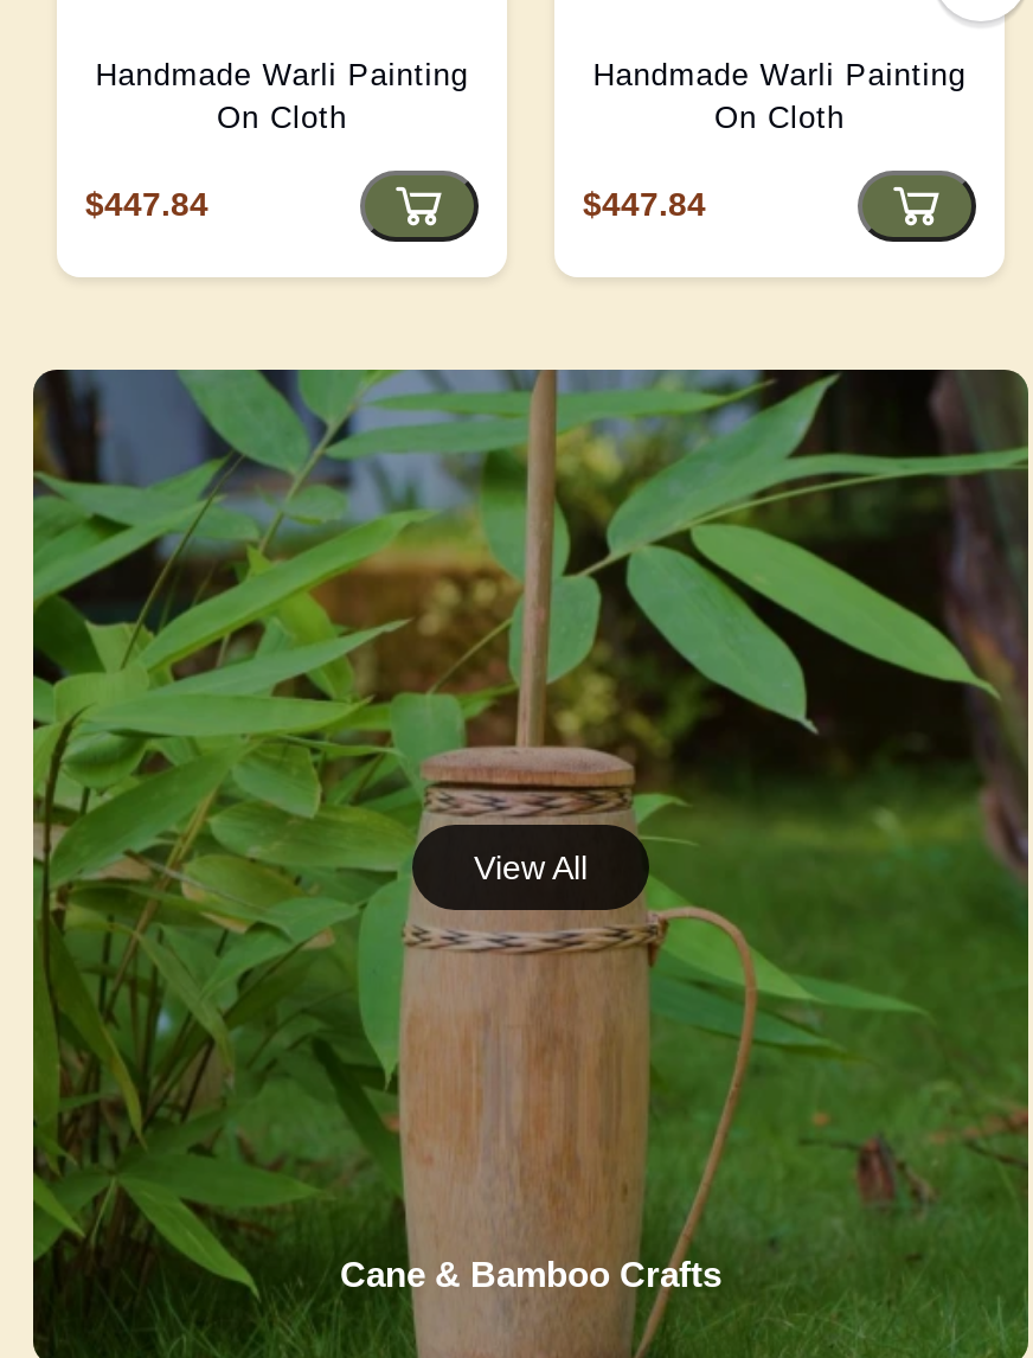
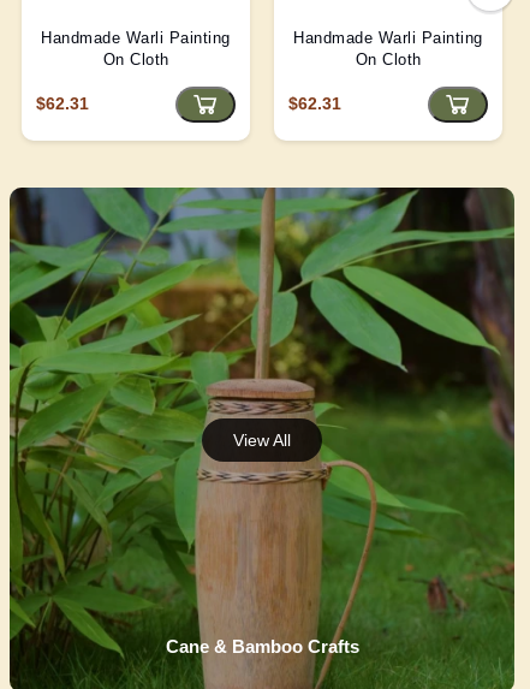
[85,186,208,223] $447.84 -> [36,94,89,113] $62.31
[583,186,706,223] $447.84 -> [288,94,341,113] $62.31

